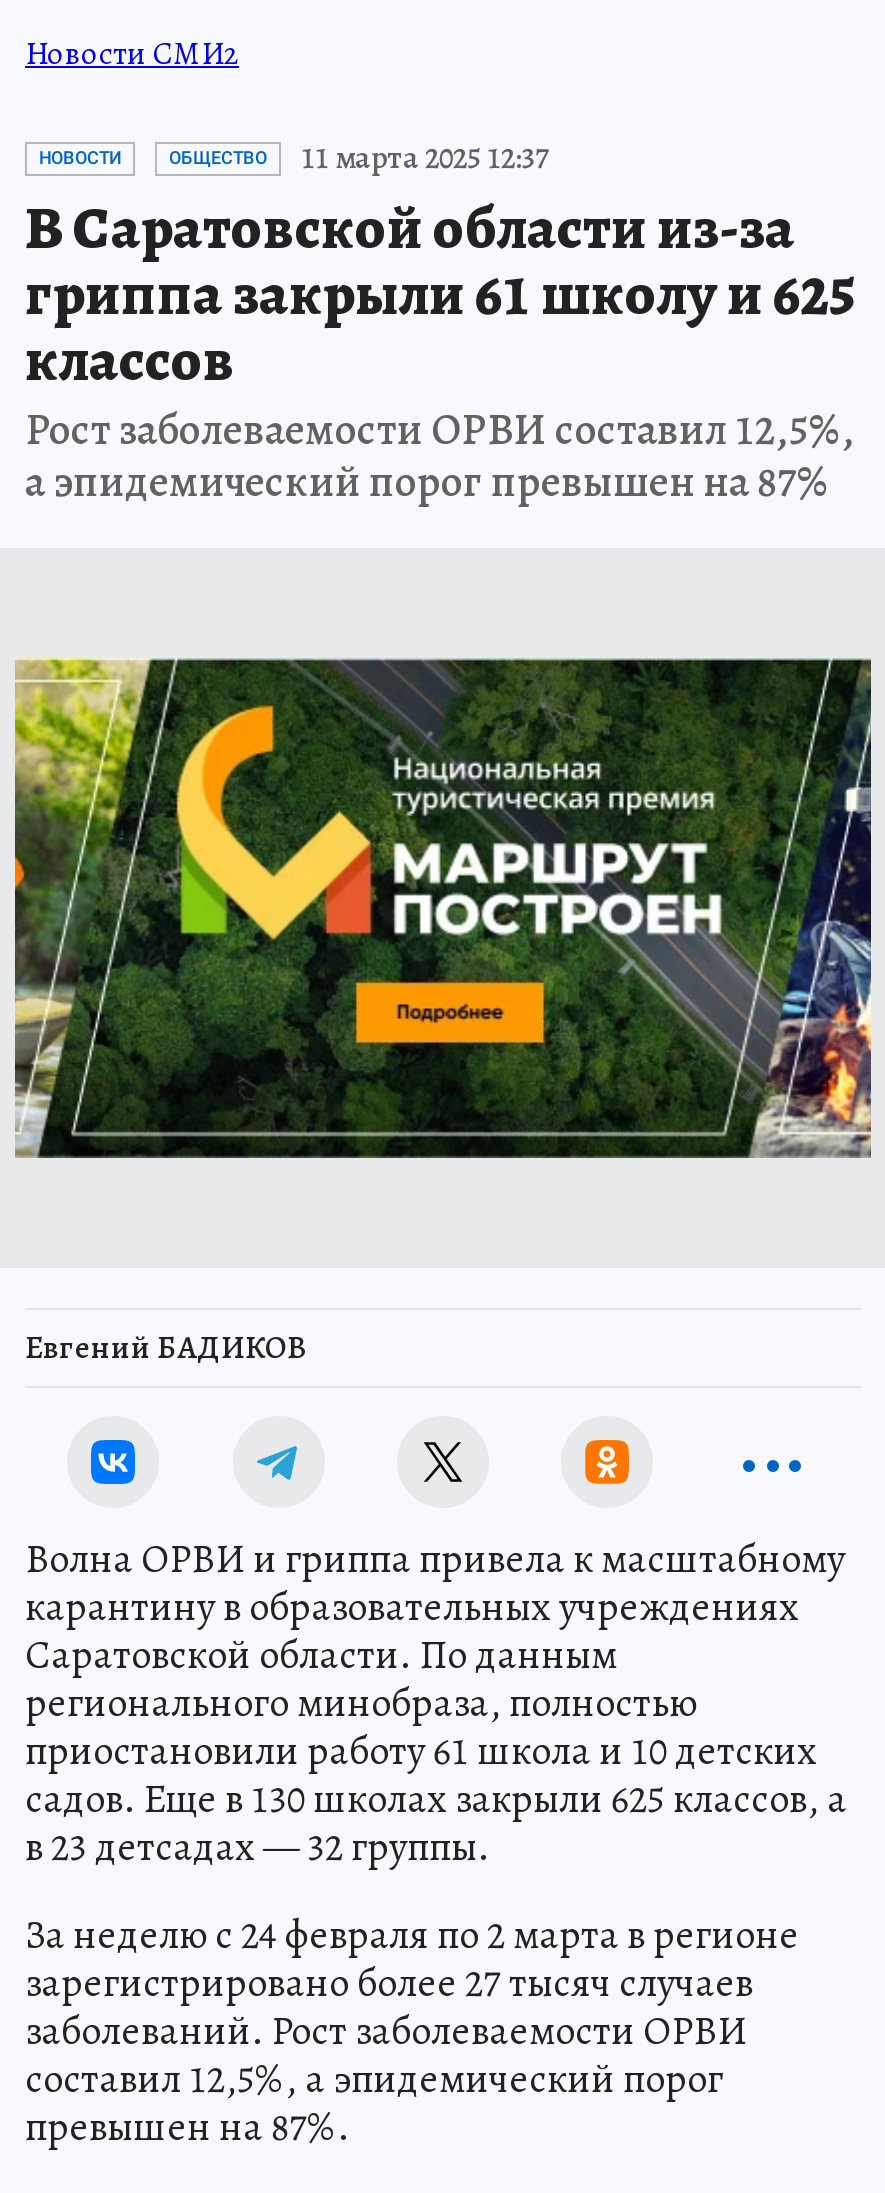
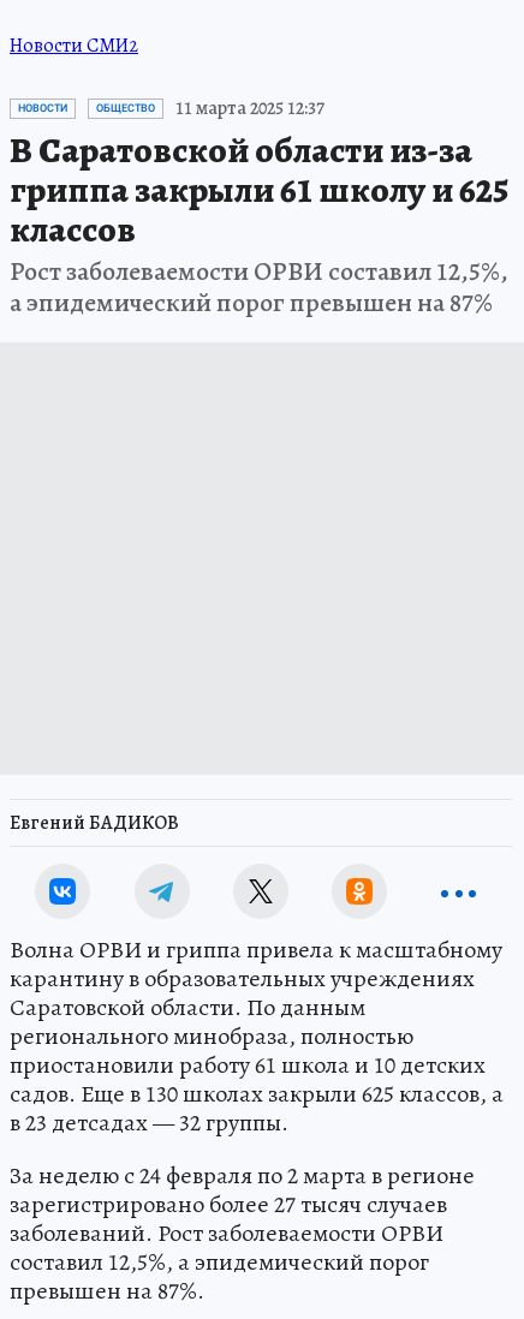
[13,656,873,1160] [image] -> none

